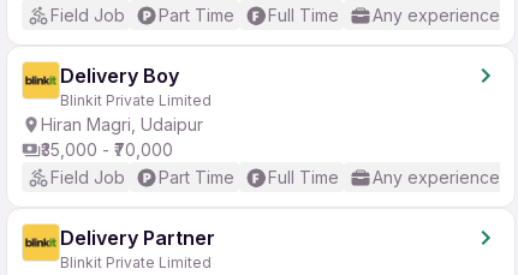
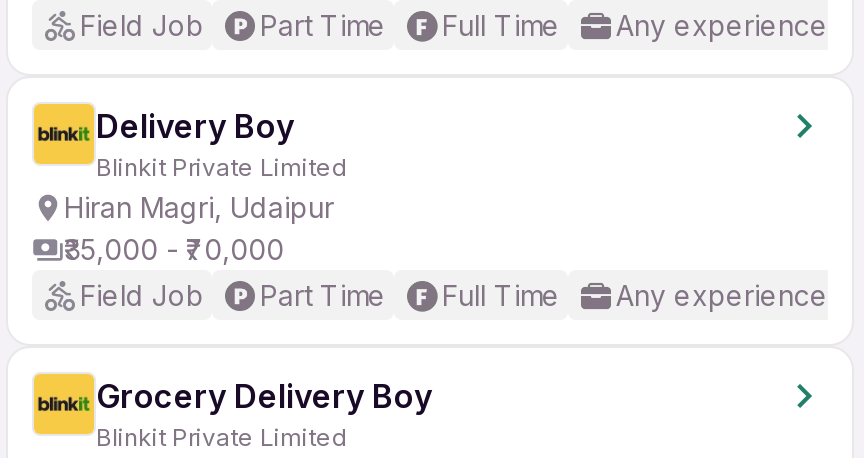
[60,226,215,250] Delivery Partner -> [96,376,432,416] Grocery Delivery Boy

